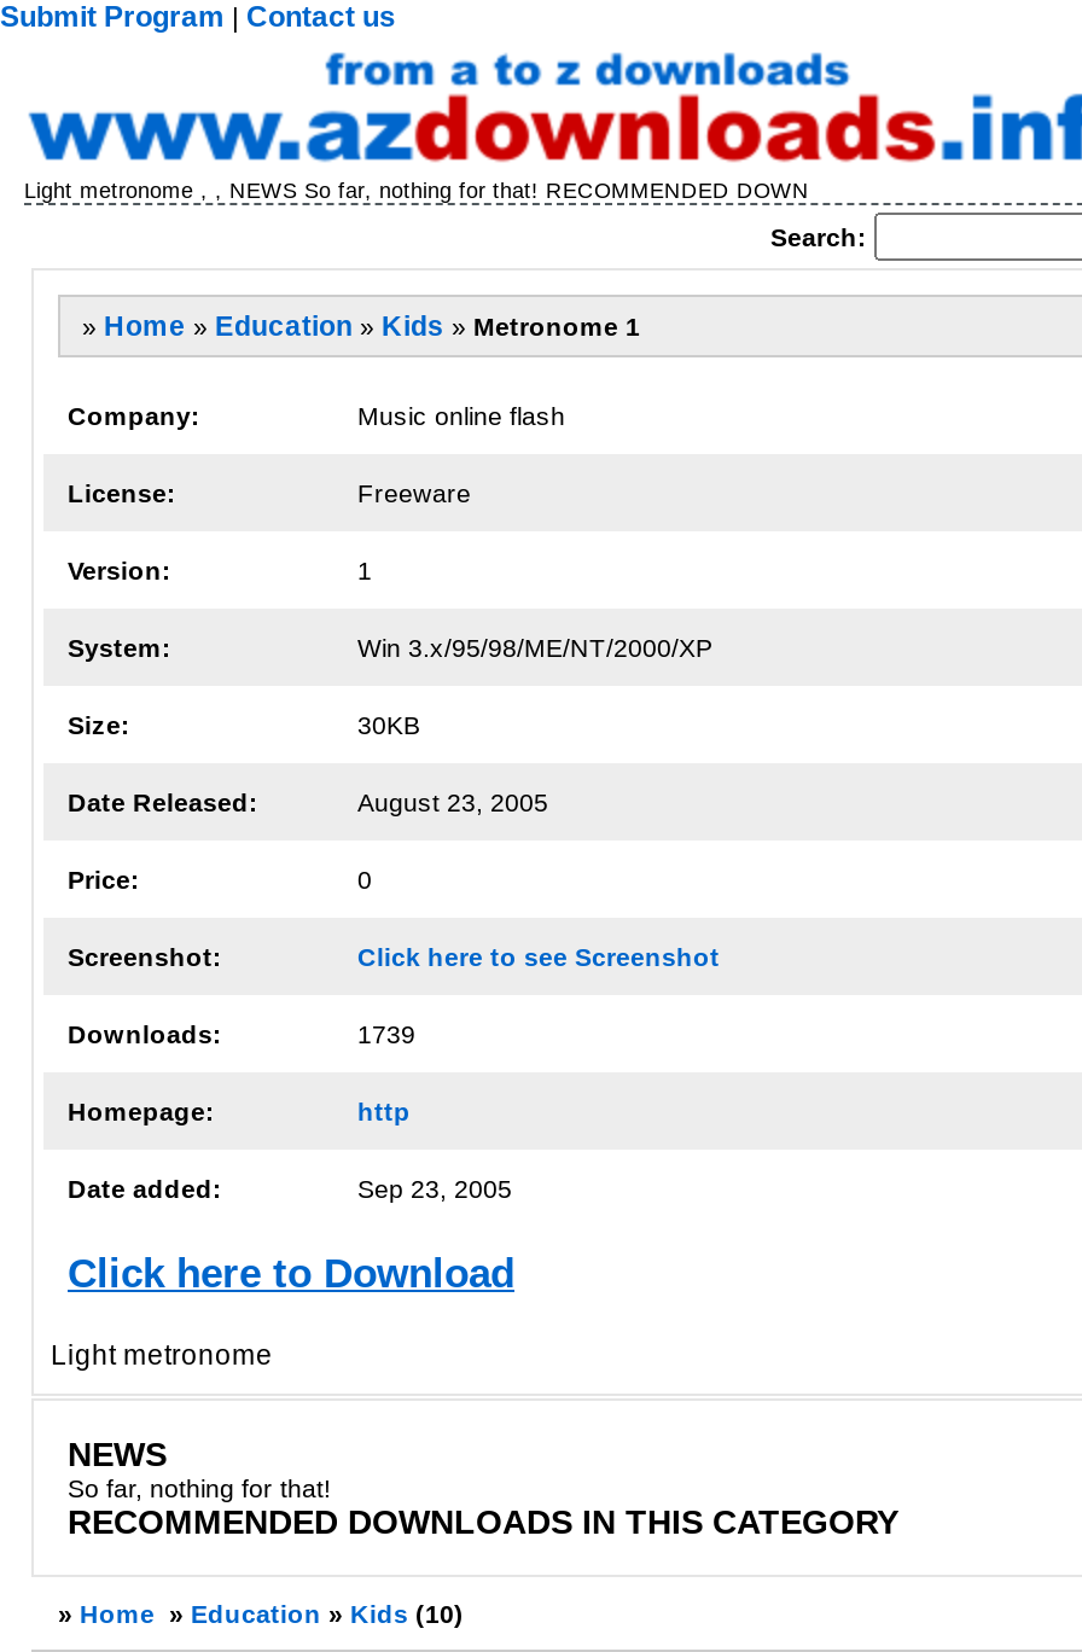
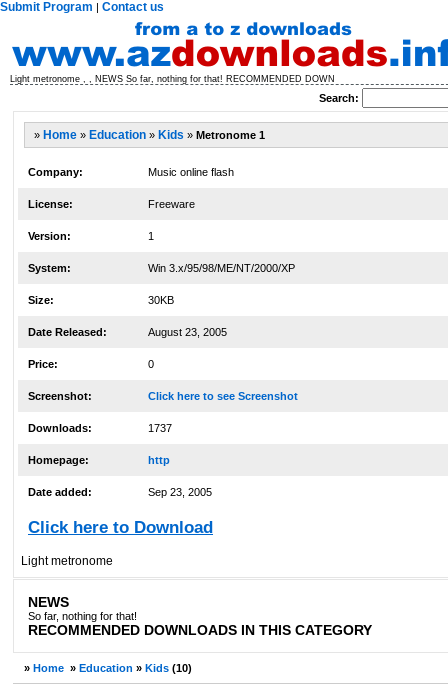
[357,1019,415,1048] 1739 -> [148,422,172,434] 1737

